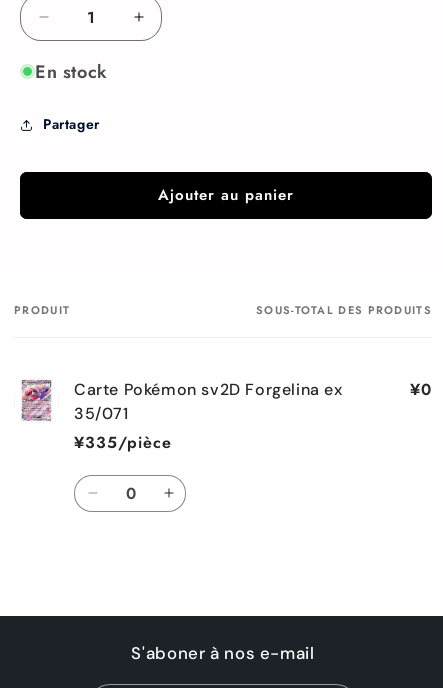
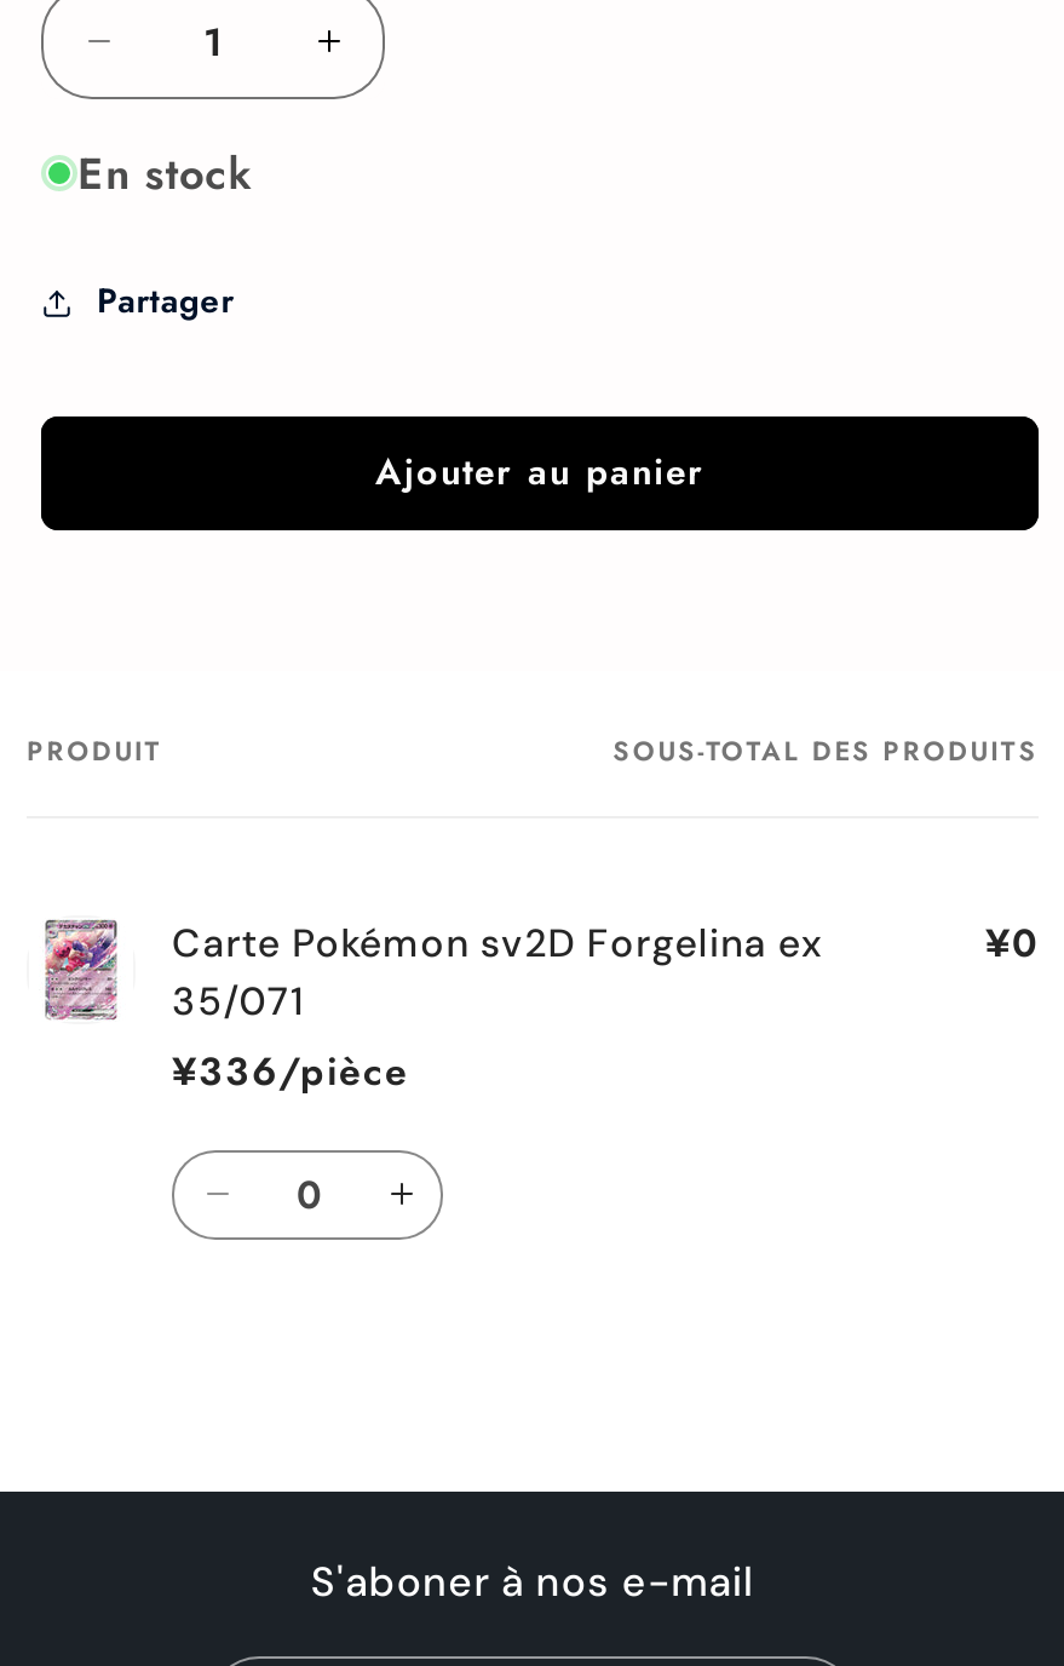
[74,430,172,453] ¥335/pièce -> [172,1042,409,1098] ¥336/pièce

